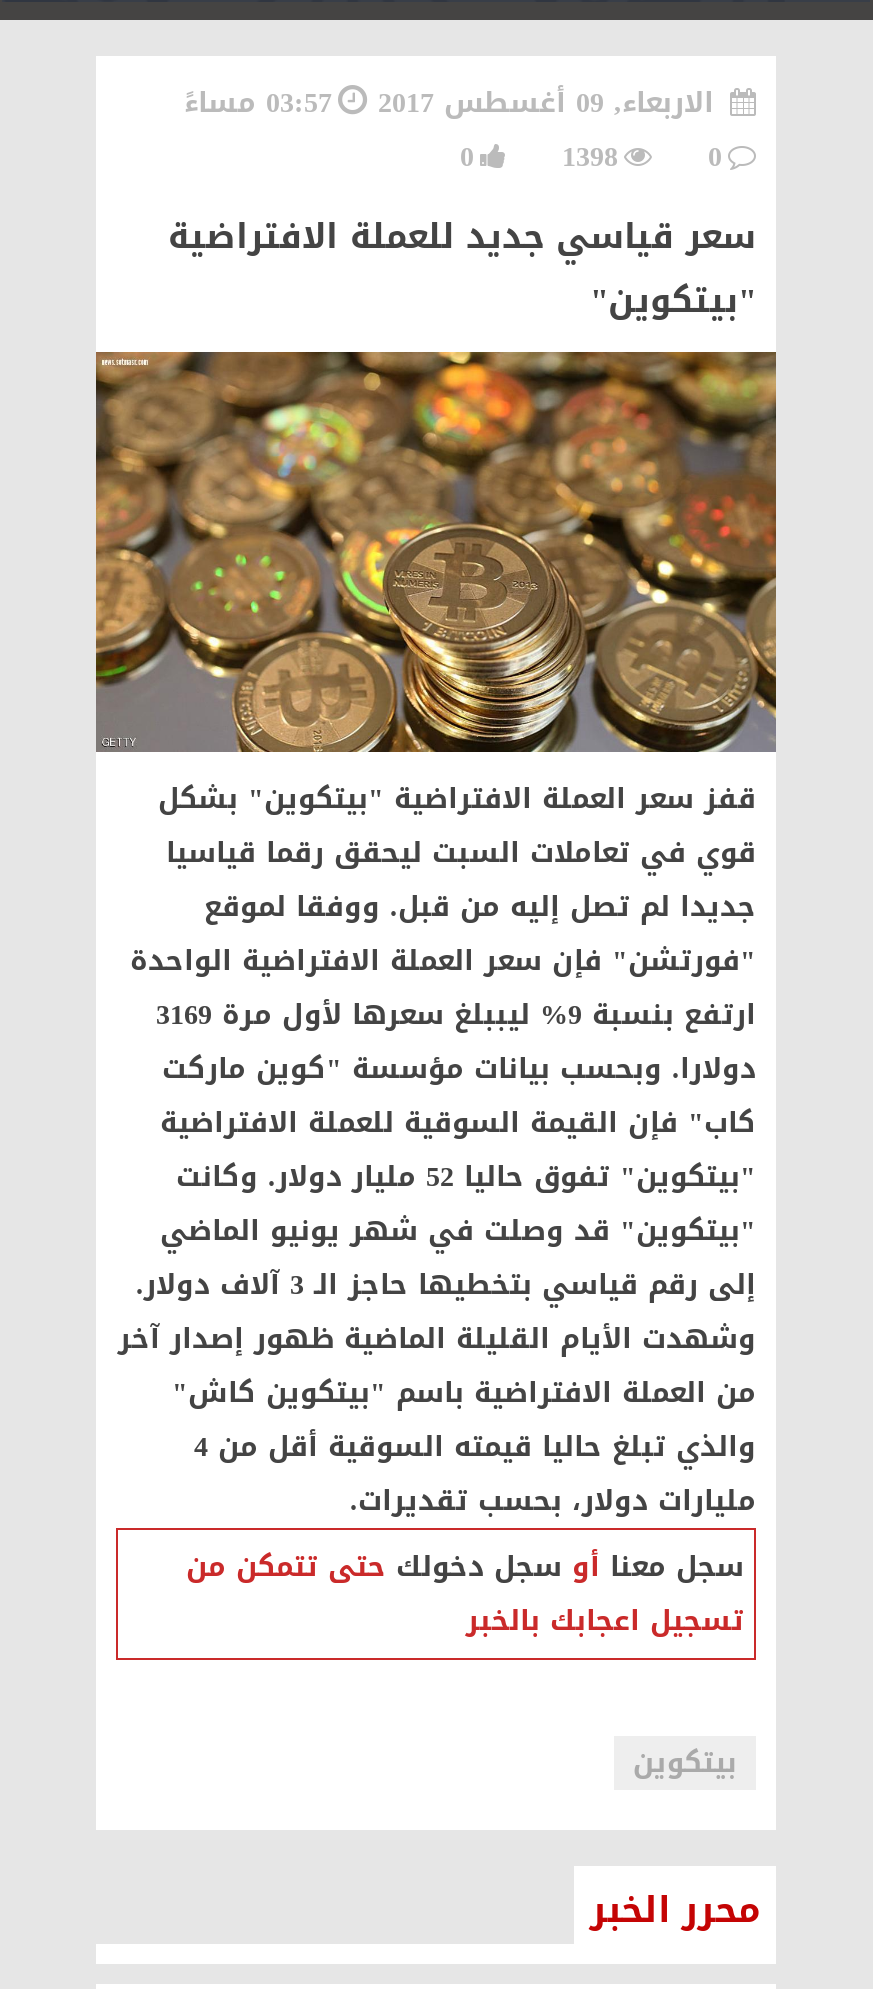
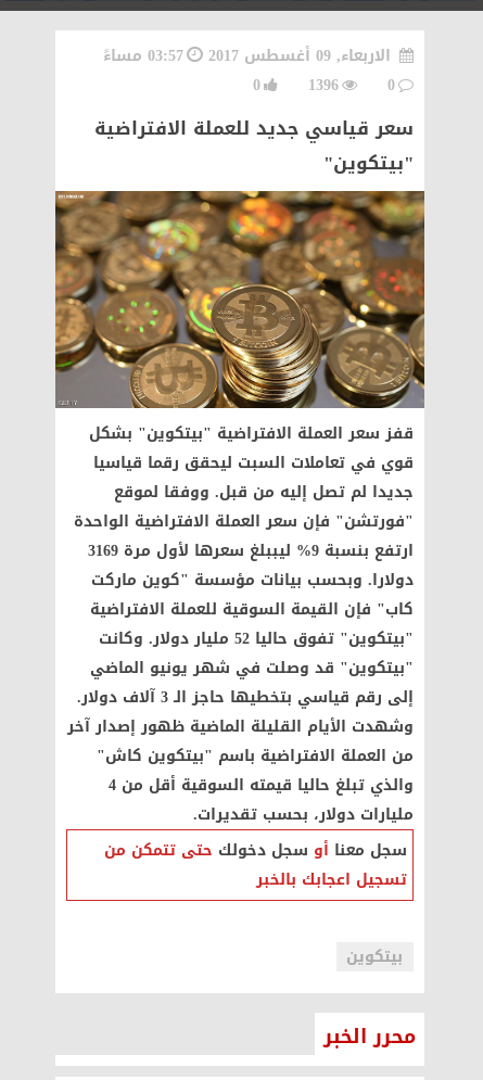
[460,130,722,184] 0 1398 0 -> [253,70,395,100] 0 1396 0

